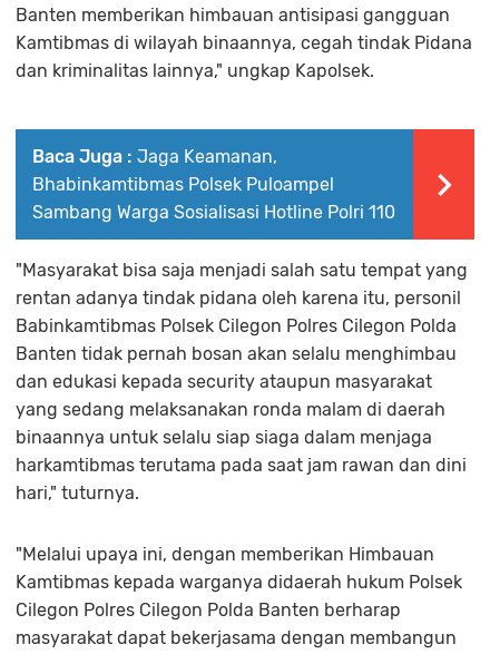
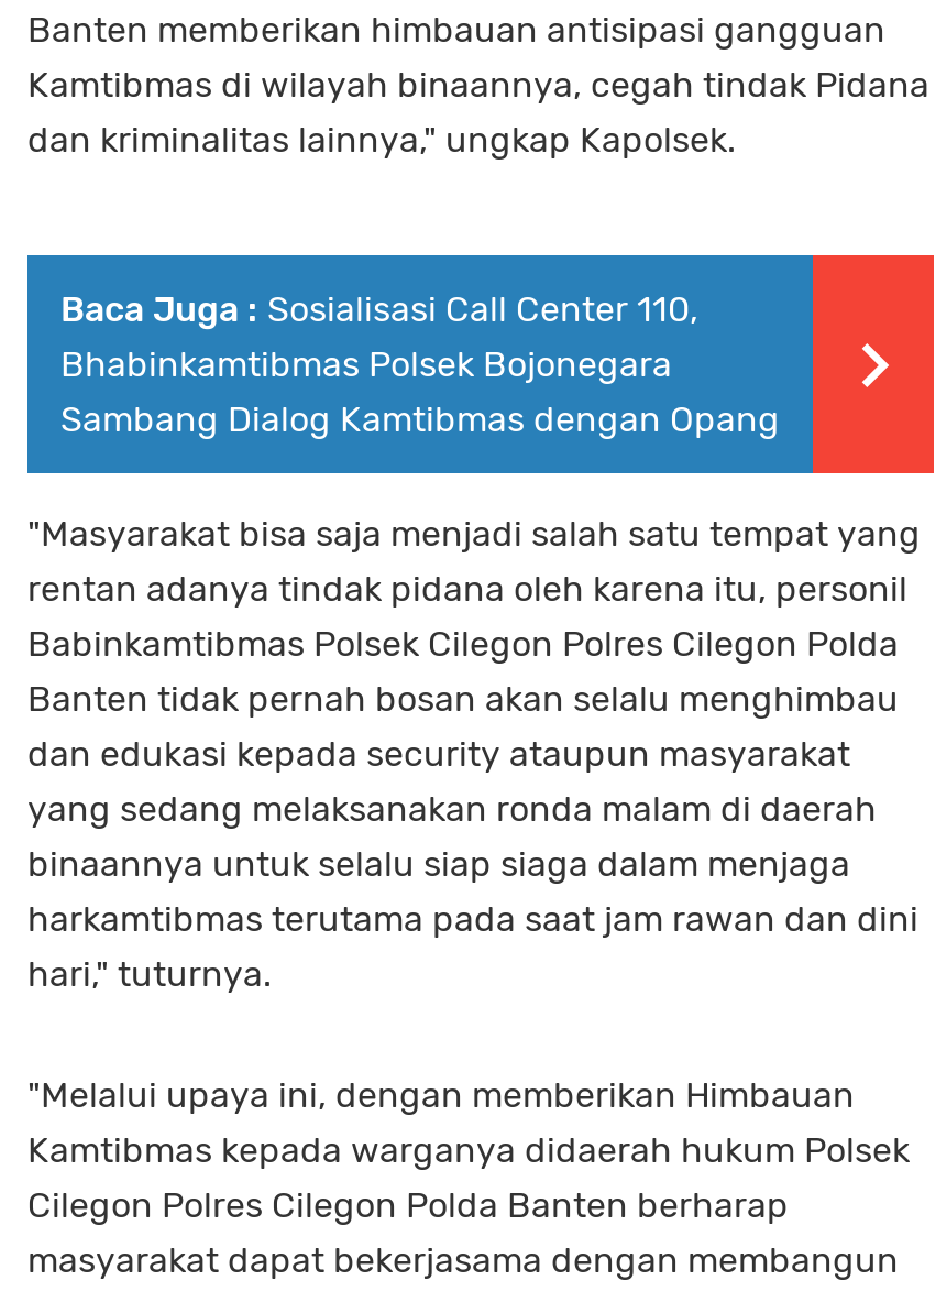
[32,146,395,223] Baca Juga : Jaga Keamanan, | Bhabinkamtibmas Polsek Puloampel | Sambang Warga Sosialisasi Hotline Polri 110 -> [60,289,780,441] Baca Juga : Sosialisasi Call Center 110, | Bhabinkamtibmas Polsek Bojonegara | Sambang Dialog Kamtibmas dengan Opang

